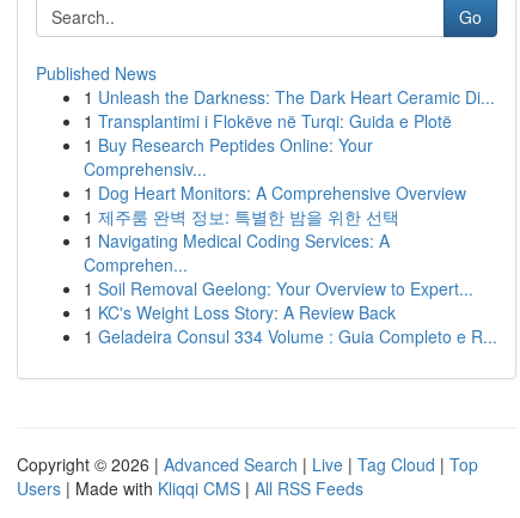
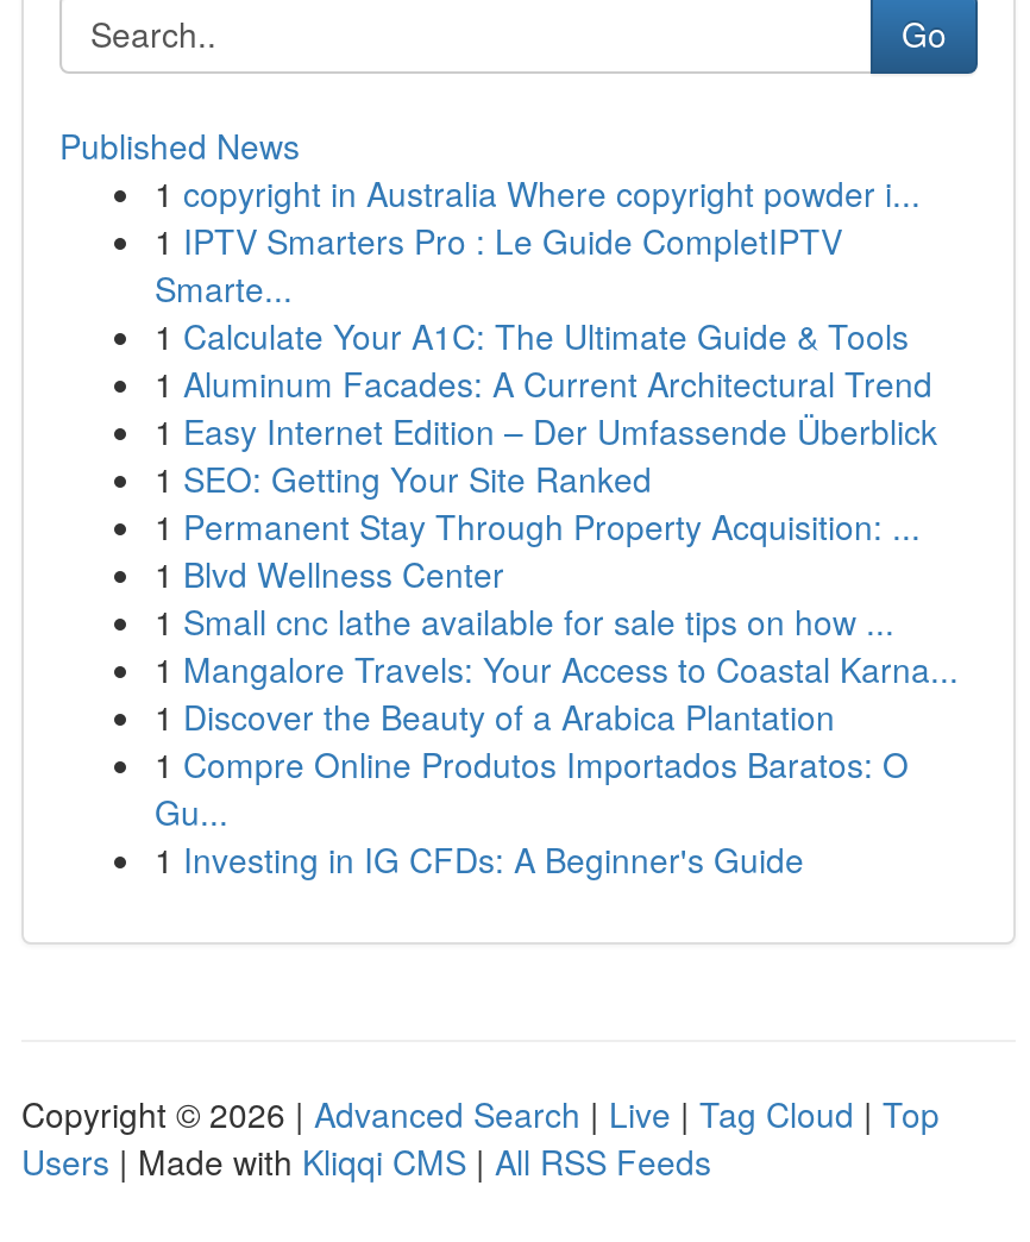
[84,85,497,348] 1 Unleash the Darkness: The Dark Heart Ceramic Di... | 1 Transplantimi i Flokëve në Turqi: Guida e Plotë | 1 Buy Research Peptides Online: Your | Comprehensiv... | 1 Dog Heart Monitors: A Comprehensive Overview | 1 제주룸 완벽 정보: 특별한 밤을 위한 선택 | 1 Navigating Medical Coding Services: A | Comprehen... | 1 Soil Removal Geelong: Your Overview to Expert... | 1 KC's Weight Loss Story: A Review Back | 1 Geladeira Consul 334 Volume : Guia Completo e R... -> [155,169,959,883] 1 copyright in Australia Where copyright powder i... | 1 IPTV Smarters Pro : Le Guide CompletIPTV | Smarte... | 1 Calculate Your A1C: The Ultimate Guide & Tools | 1 Aluminum Facades: A Current Architectural Trend | 1 Easy Internet Edition – Der Umfassende Überblick | 1 SEO: Getting Your Site Ranked | 1 Permanent Stay Through Property Acquisition: ... | 1 Blvd Wellness Center | 1 Small cnc lathe available for sale tips on how ... | 1 Mangalore Travels: Your Access to Coastal Karna... | 1 Discover the Beauty of a Arabica Plantation | 1 Compre Online Produtos Importados Baratos: O | Gu... | 1 Investing in IG CFDs: A Beginner's Guide

